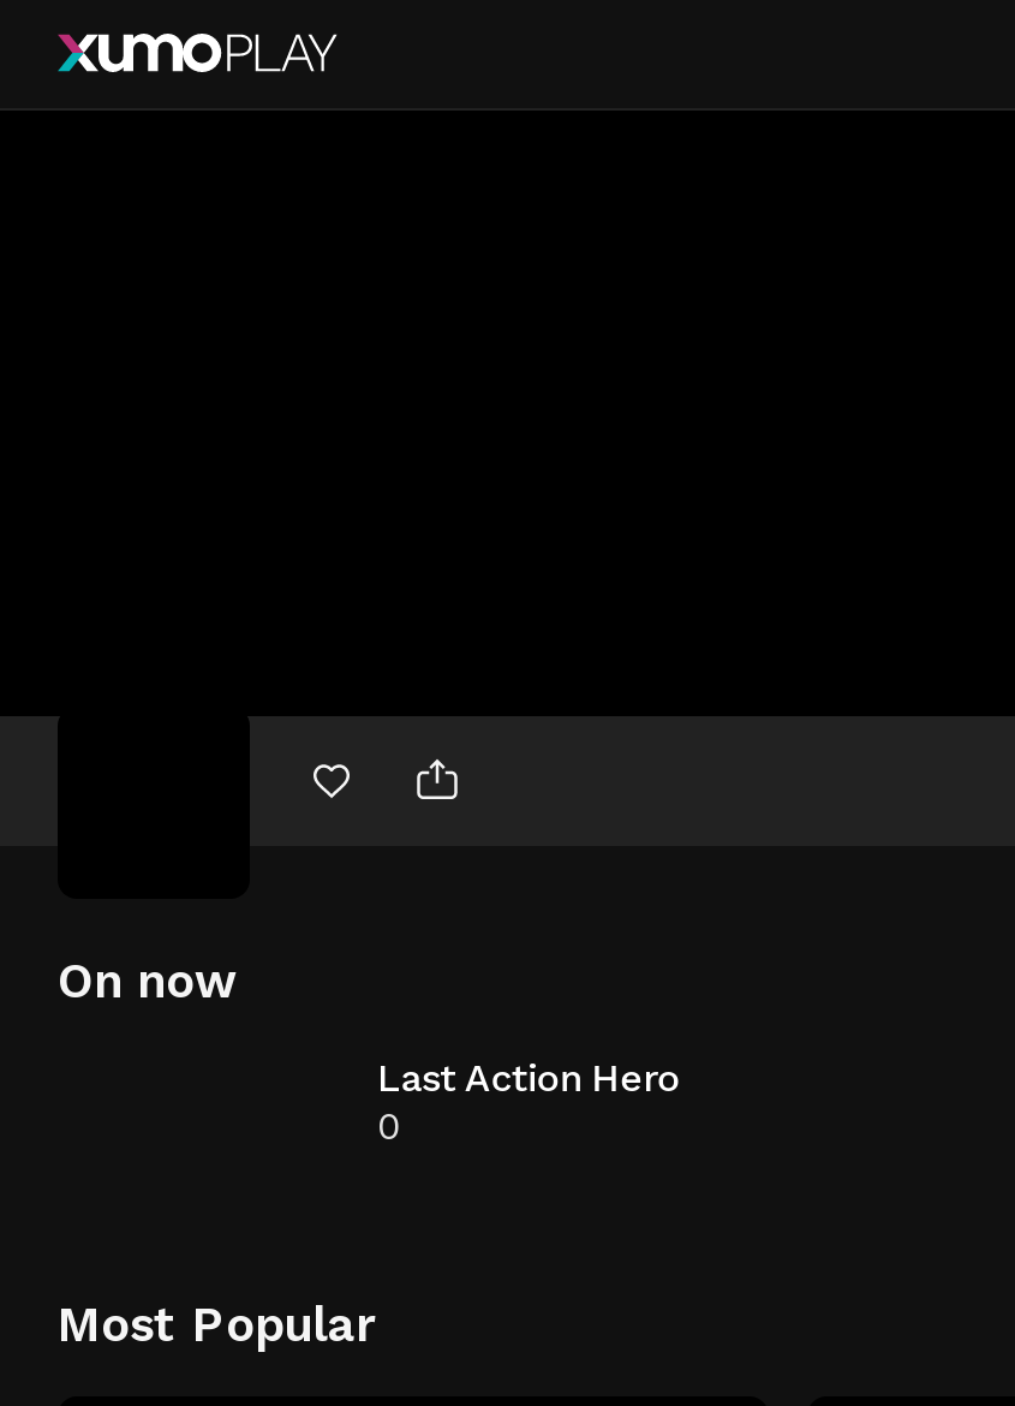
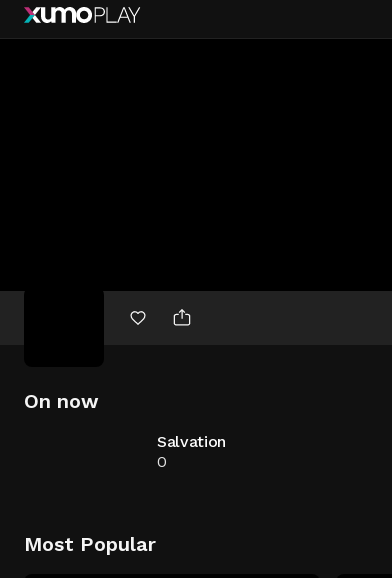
[377,1055,680,1101] Last Action Hero -> [157,432,226,451] Salvation

